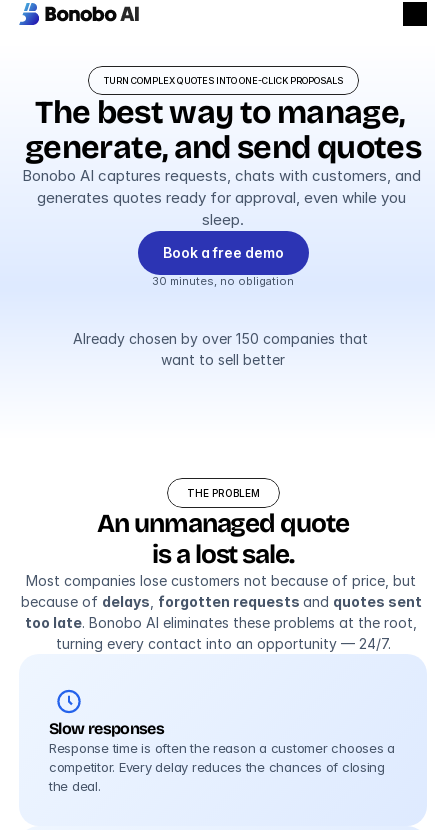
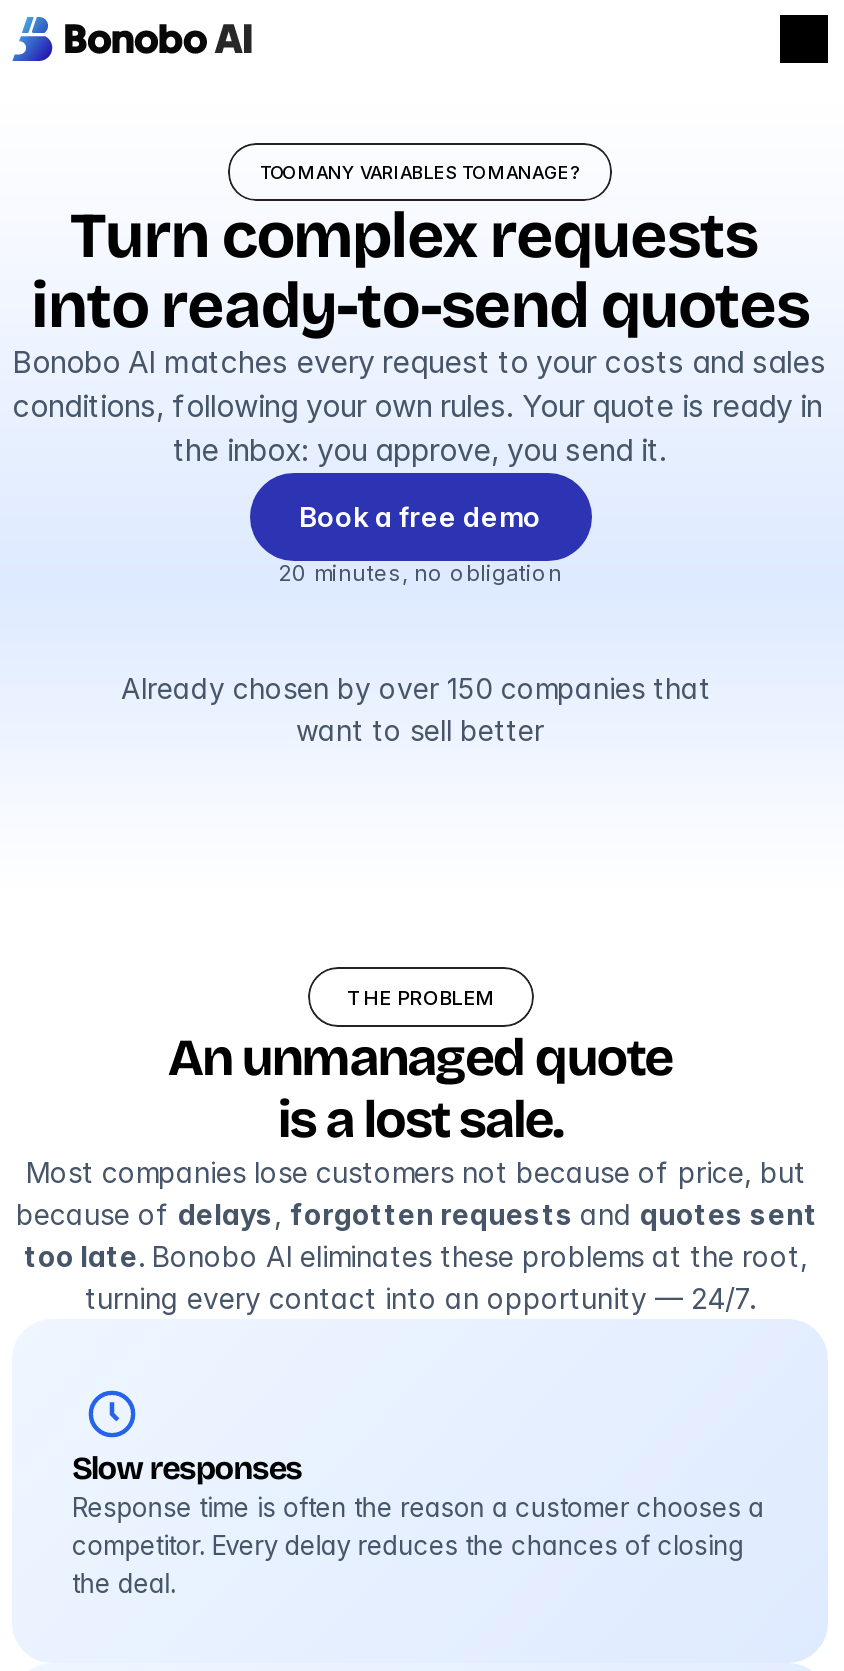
[21,75,421,229] TURN COMPLEX QUOTES INTO ONE-CLICK PROPOSALS | The best way to manage, | generate, and send quotes | Bonobo AI captures requests, chats with customers, and | generates quotes ready for approval, even while you | sleep. -> [12,161,826,469] TOO MANY VARIABLES TO MANAGE? | Turn complex requests | into ready-to-send quotes | Bonobo AI matches every request to your costs and sales | conditions, following your own rules. Your quote is ready in | the inbox: you approve, you send it.
[152,274,294,288] 30 minutes, no obligation -> [278,559,562,587] 20 minutes, no obligation

